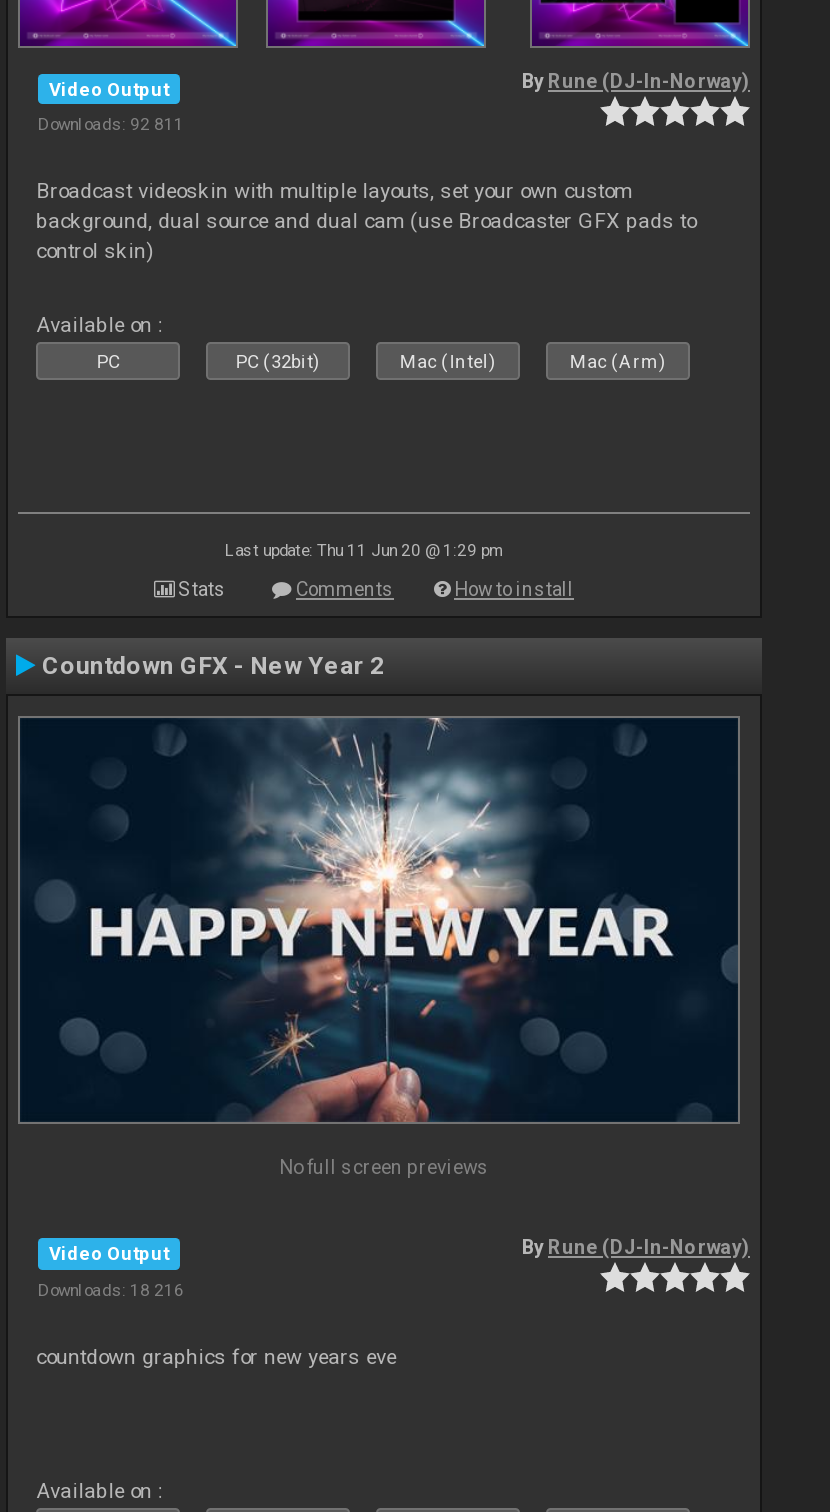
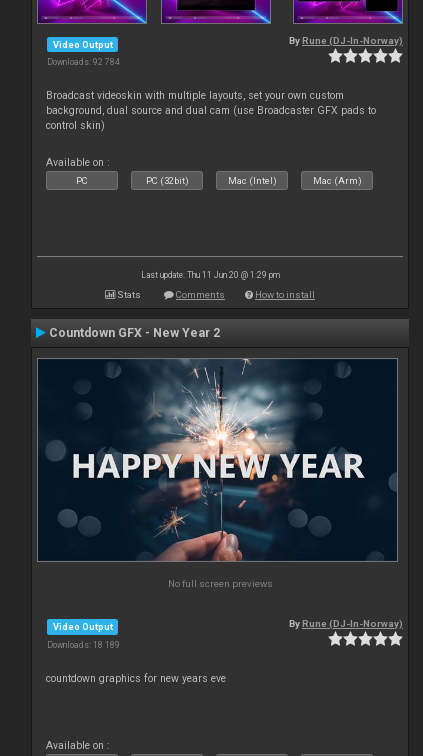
[38,115,184,135] Downloads: 92 811 -> [47,57,120,67] Downloads: 92 784
[38,1279,184,1299] Downloads: 18 216 -> [47,640,120,650] Downloads: 18 189

